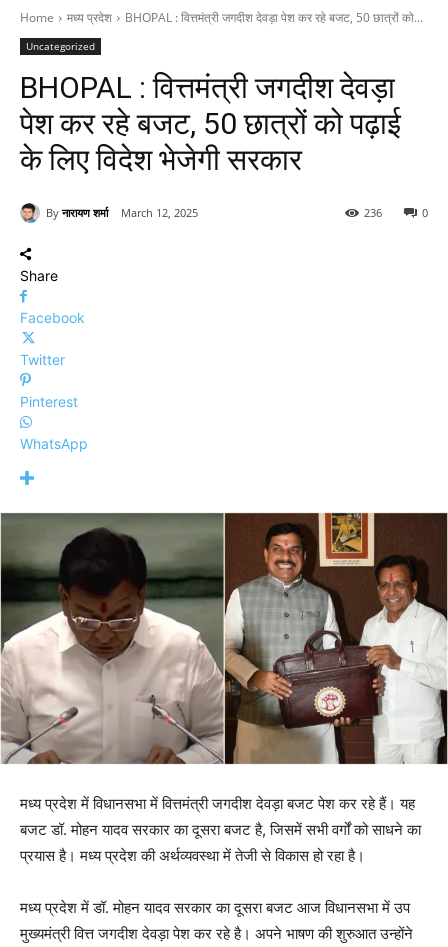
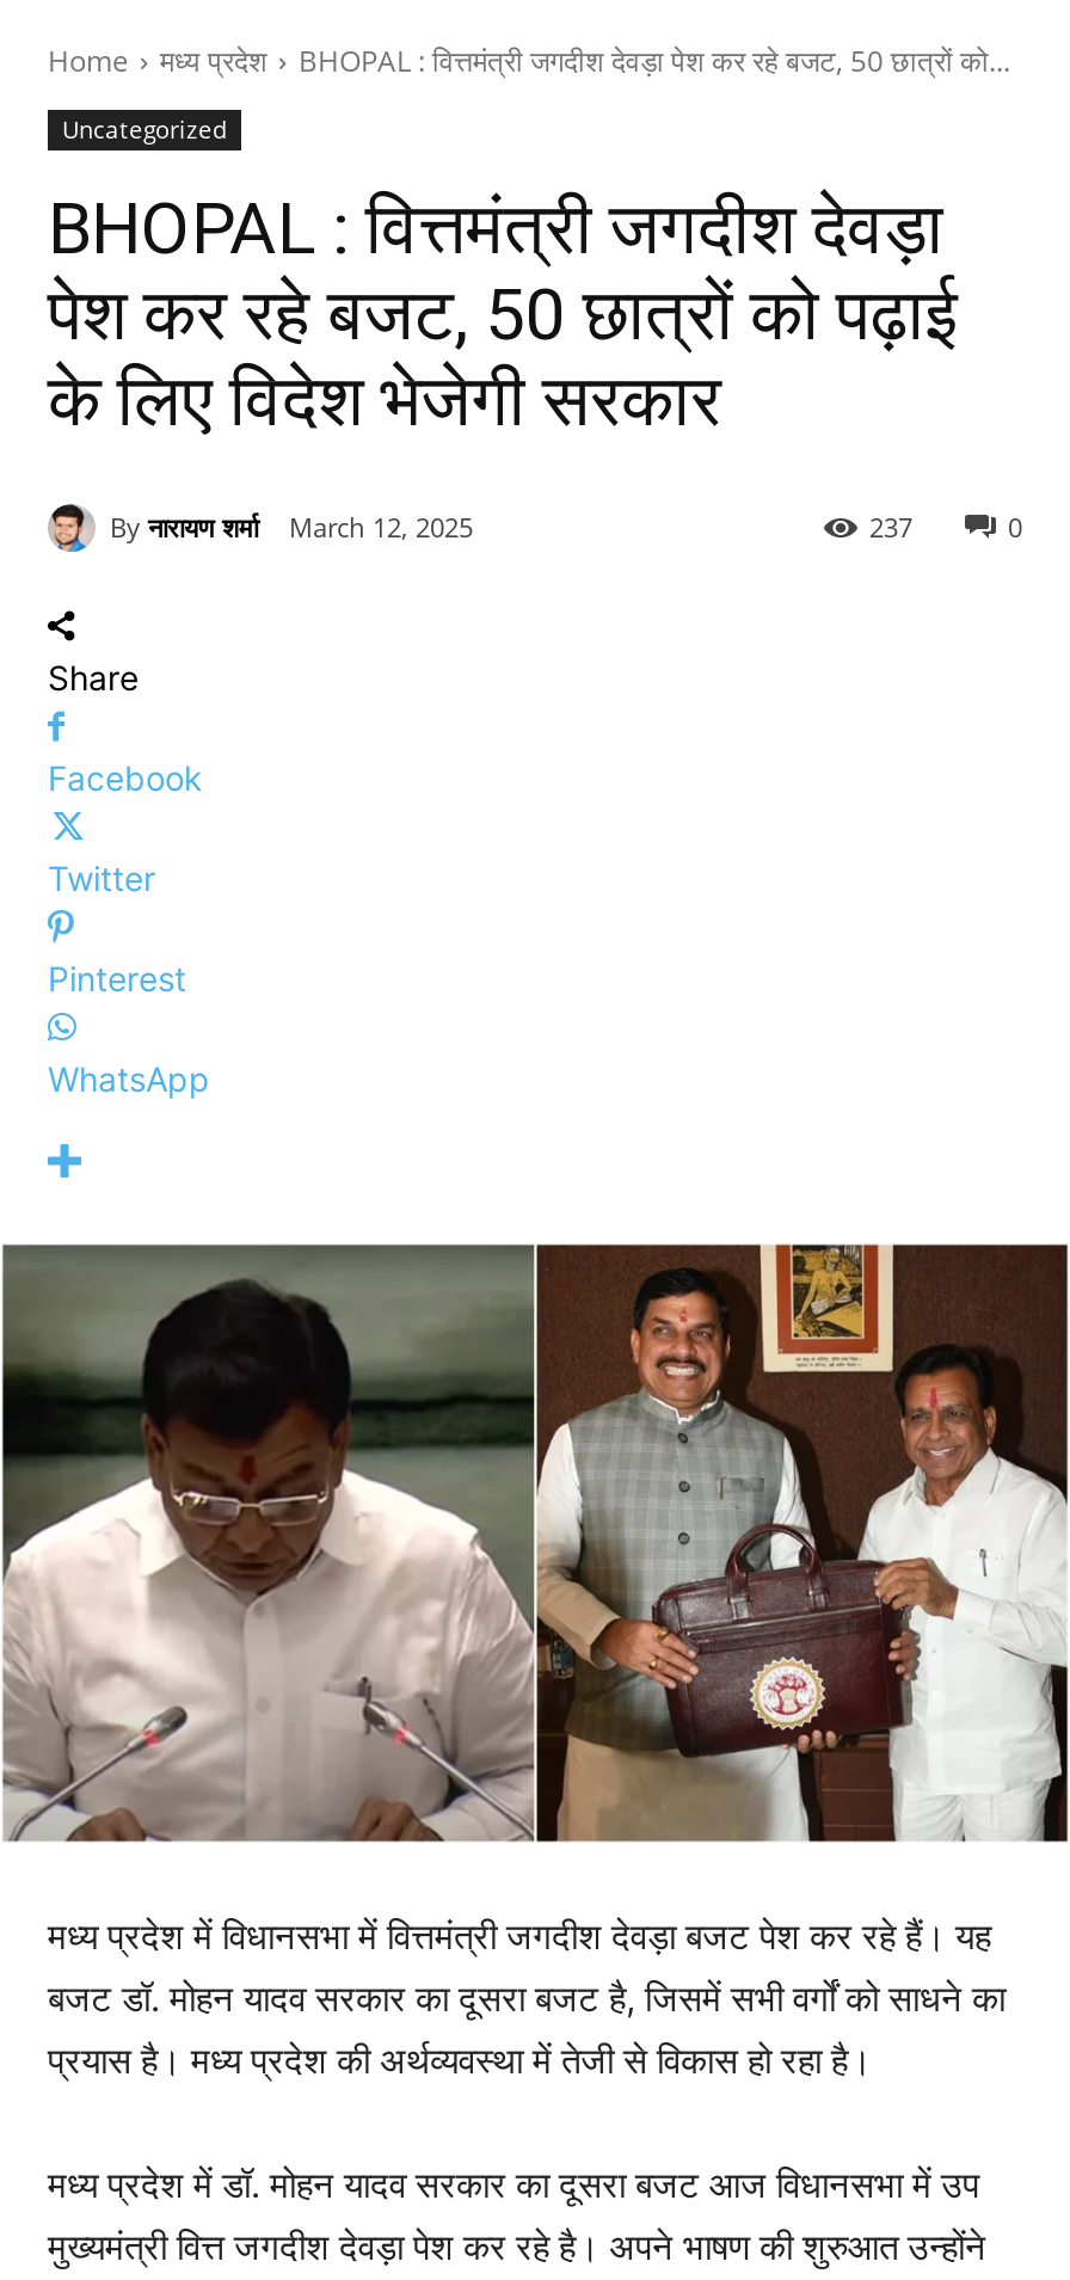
[364,205,382,220] 236 -> [869,510,912,545] 237

